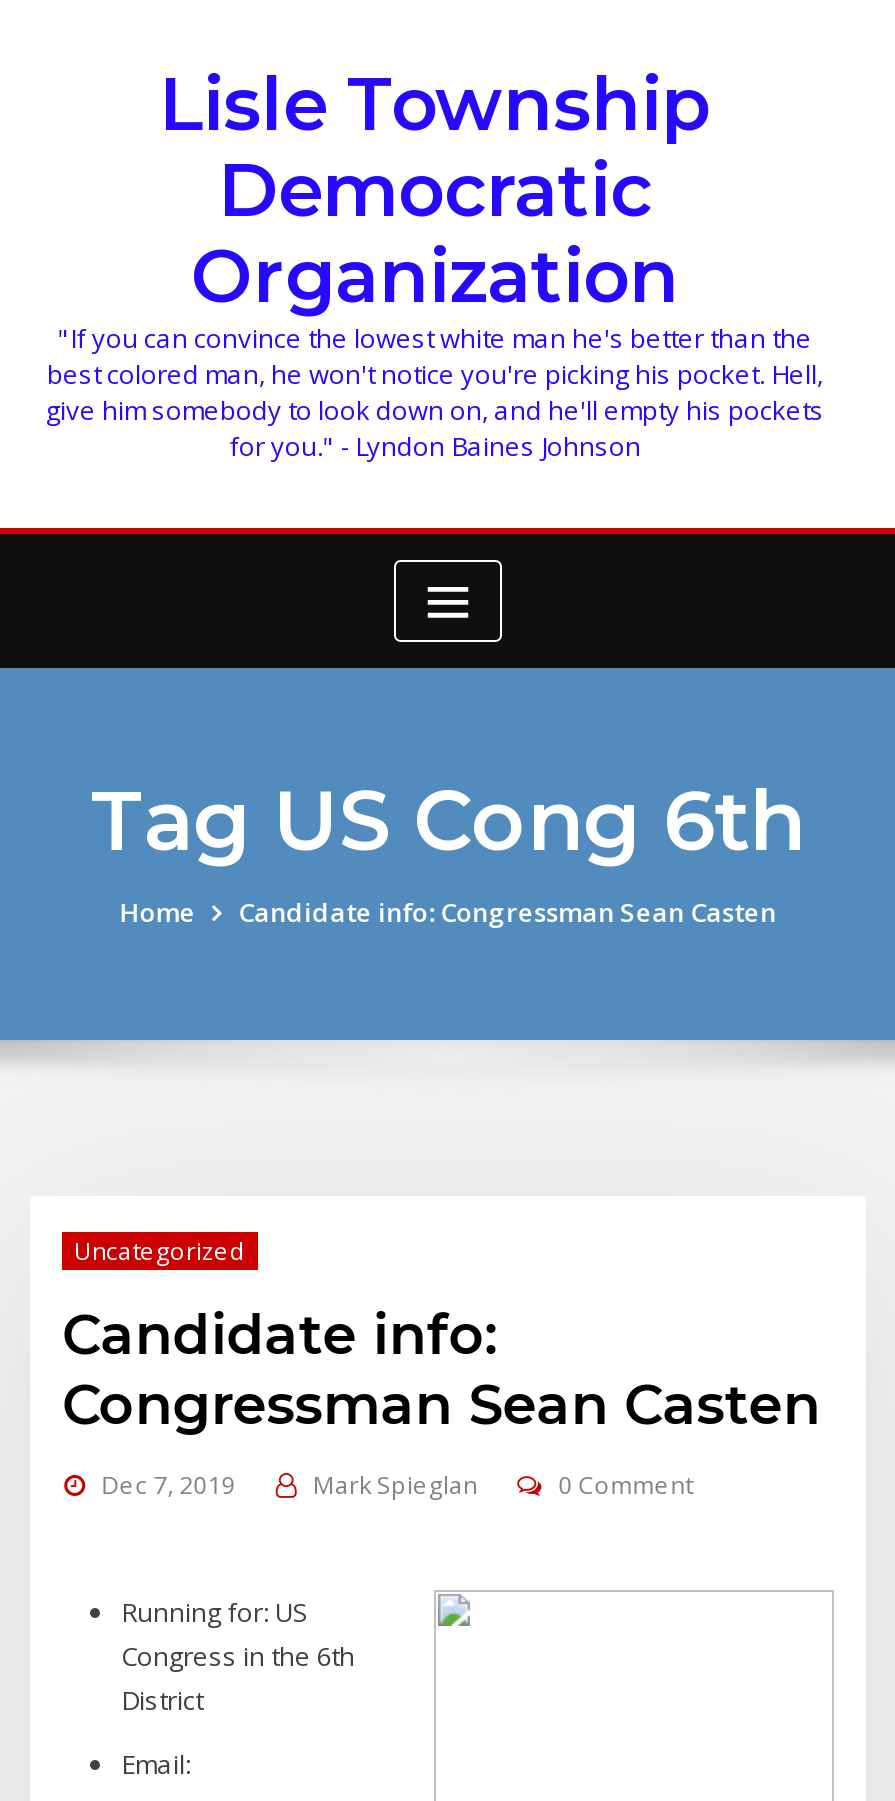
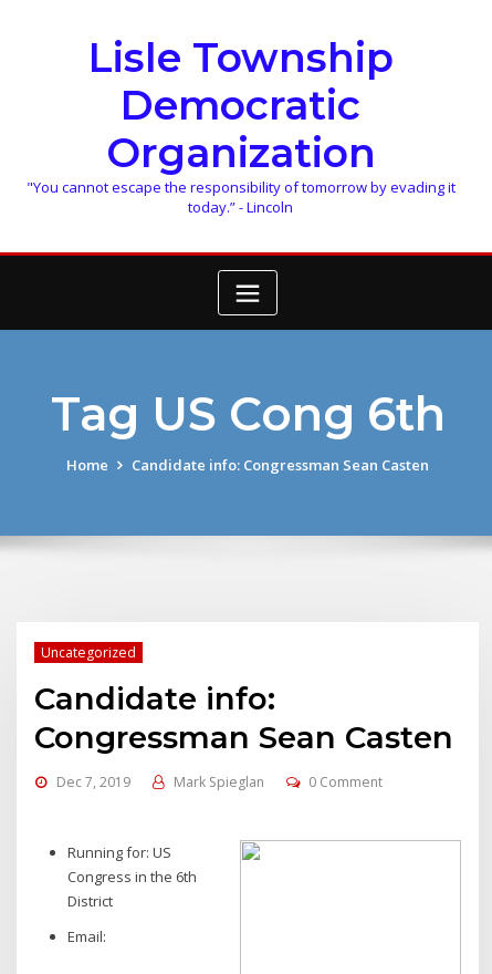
[46,319,824,463] "If you can convince the lowest white man he's better than the | best colored man, he won't notice you're picking his pocket. Hell, | give him somebody to look down on, and he'll empty his pockets | for you." - Lyndon Baines Johnson -> [26,177,455,216] "You cannot escape the responsibility of tomorrow by evading it | today.” - Lincoln

